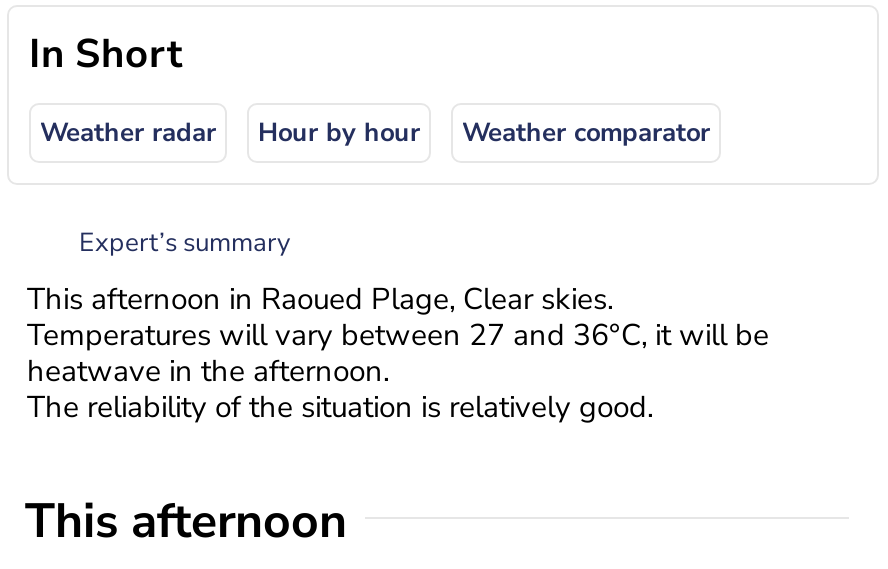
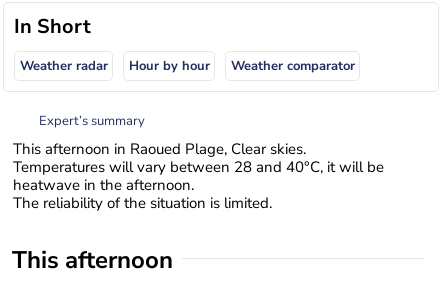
[27,315,769,355] Temperatures will vary between 27 and 36°C, it will be -> [13,157,384,177] Temperatures will vary between 28 and 40°C, it will be
[27,387,653,427] The reliability of the situation is relatively good. -> [13,193,272,213] The reliability of the situation is limited.

